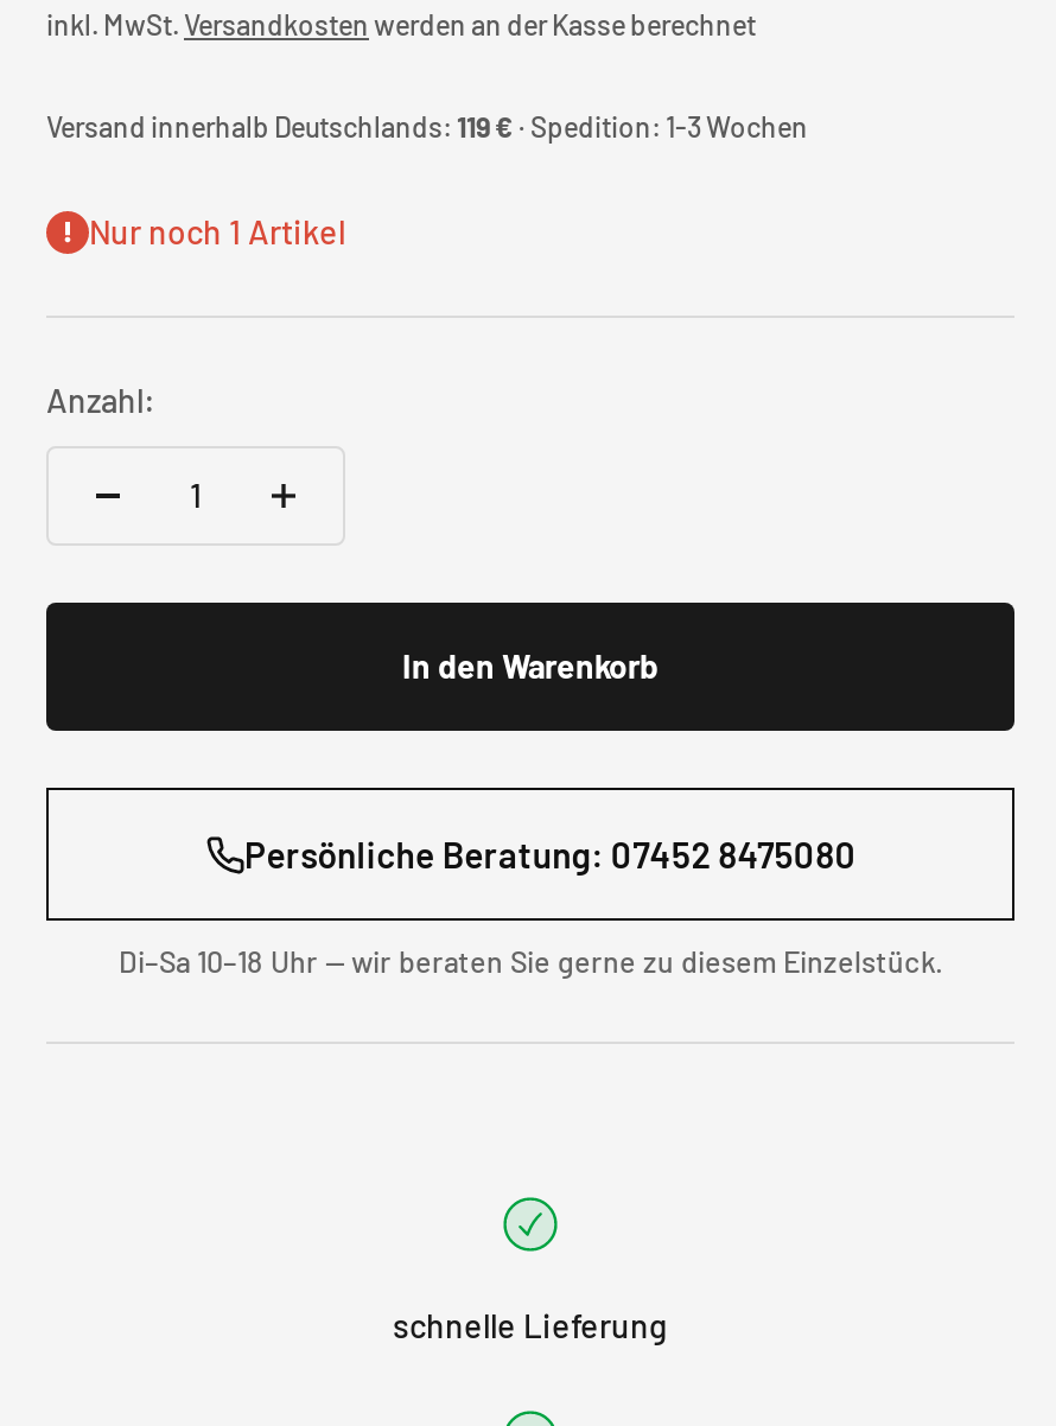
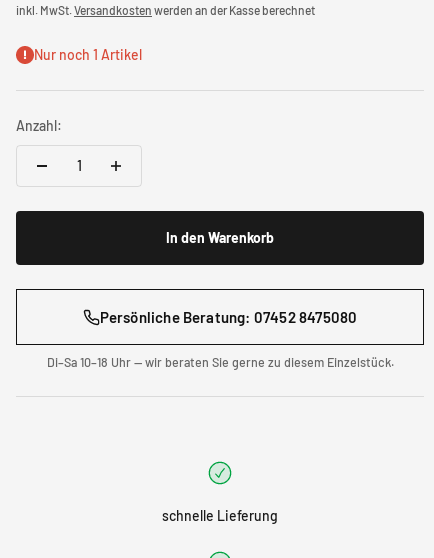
[46,109,808,142] Versand innerhalb Deutschlands: 119 €· Spedition: 1-3 Wochen -> none

